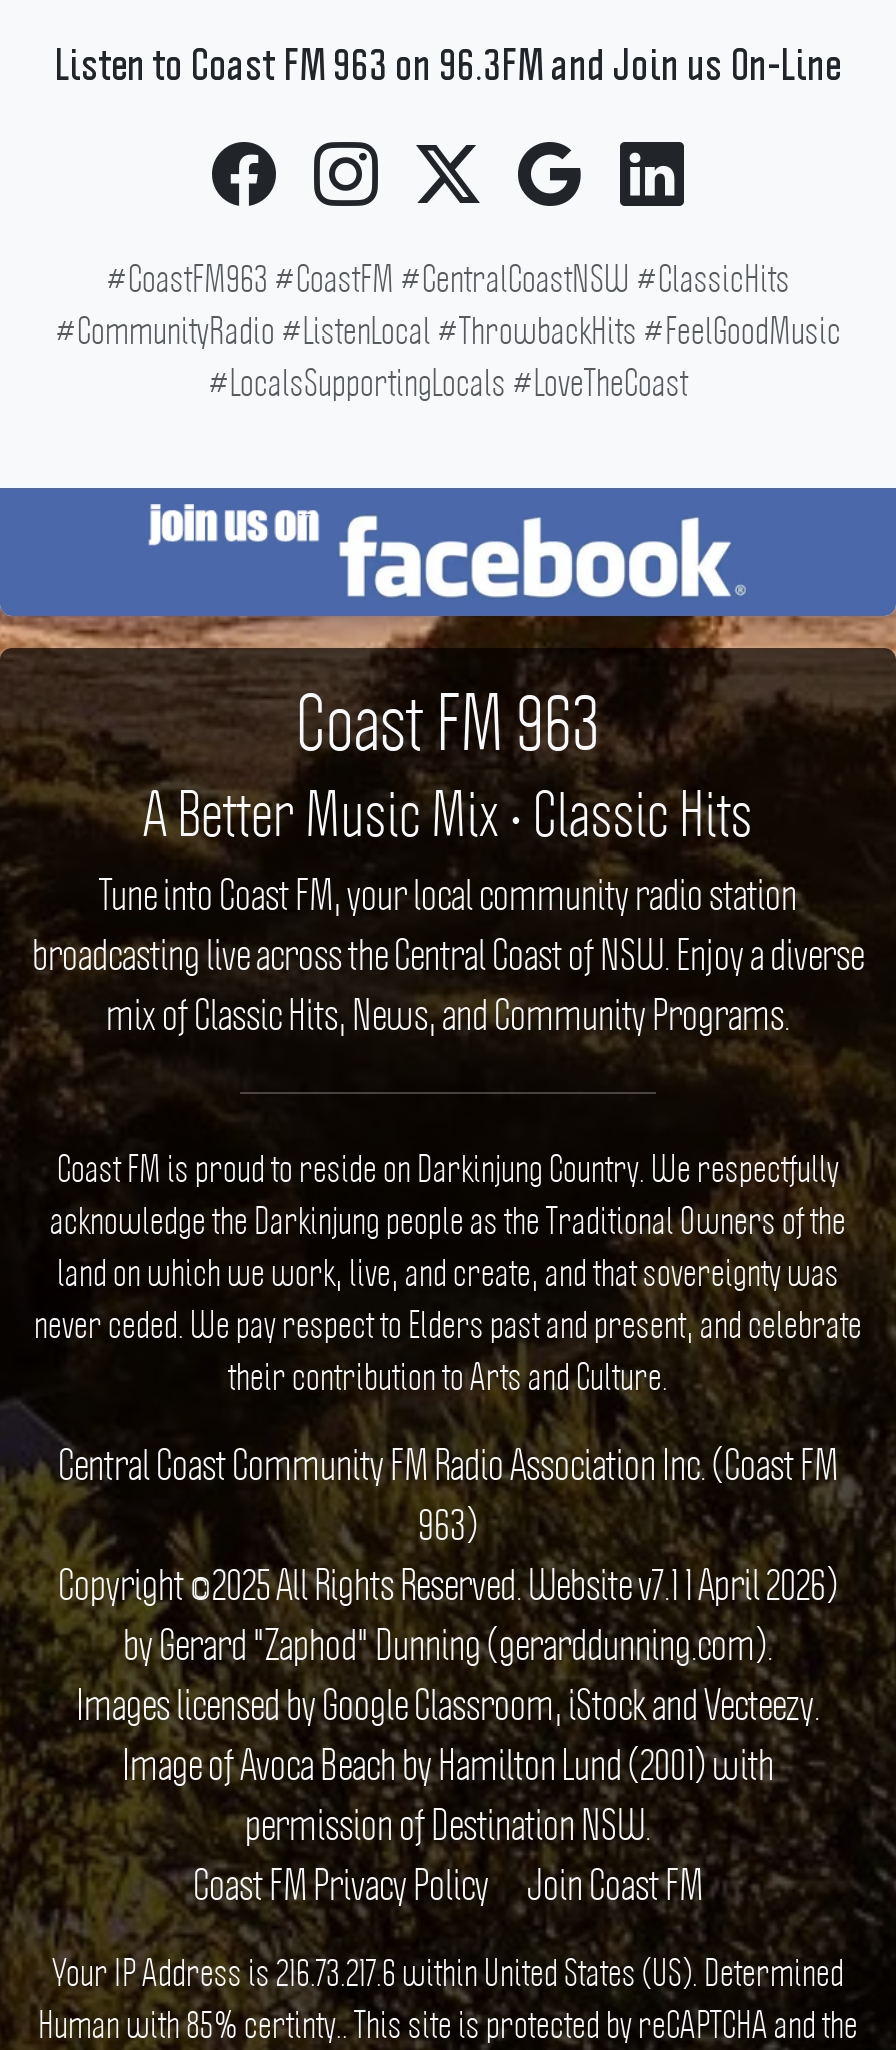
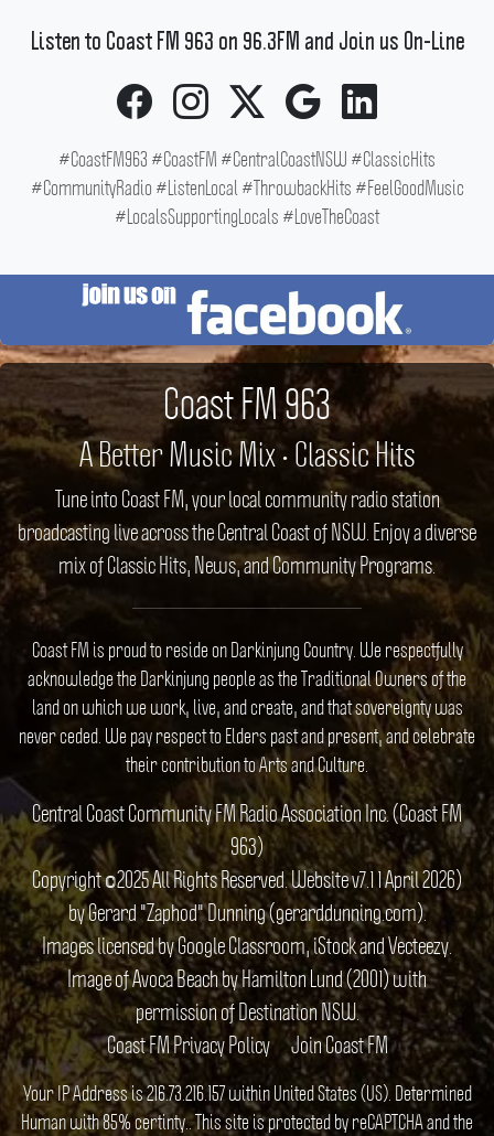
[52,1949,844,1993] Your IP Address is 216.73.217.6 within United States (US). Determined -> [23,1081,471,1105] Your IP Address is 216.73.216.157 within United States (US). Determined

